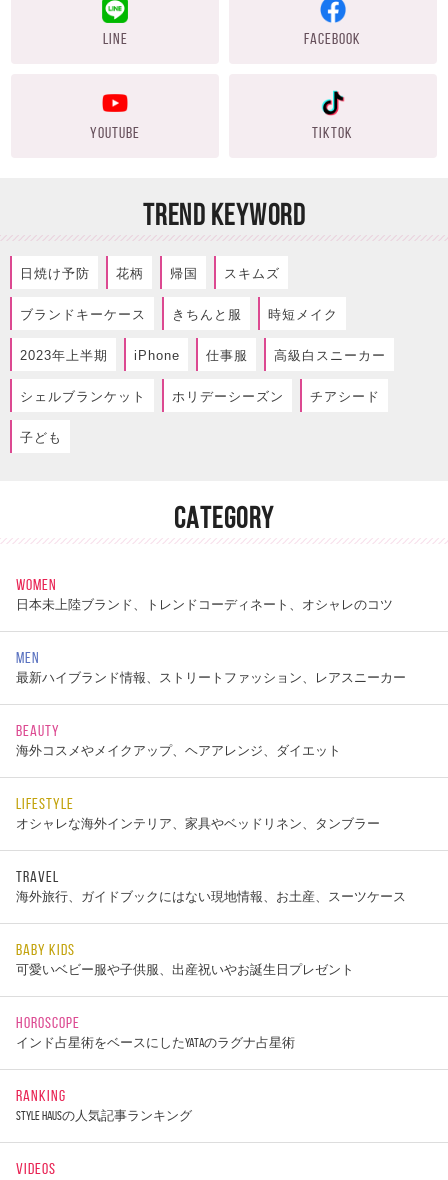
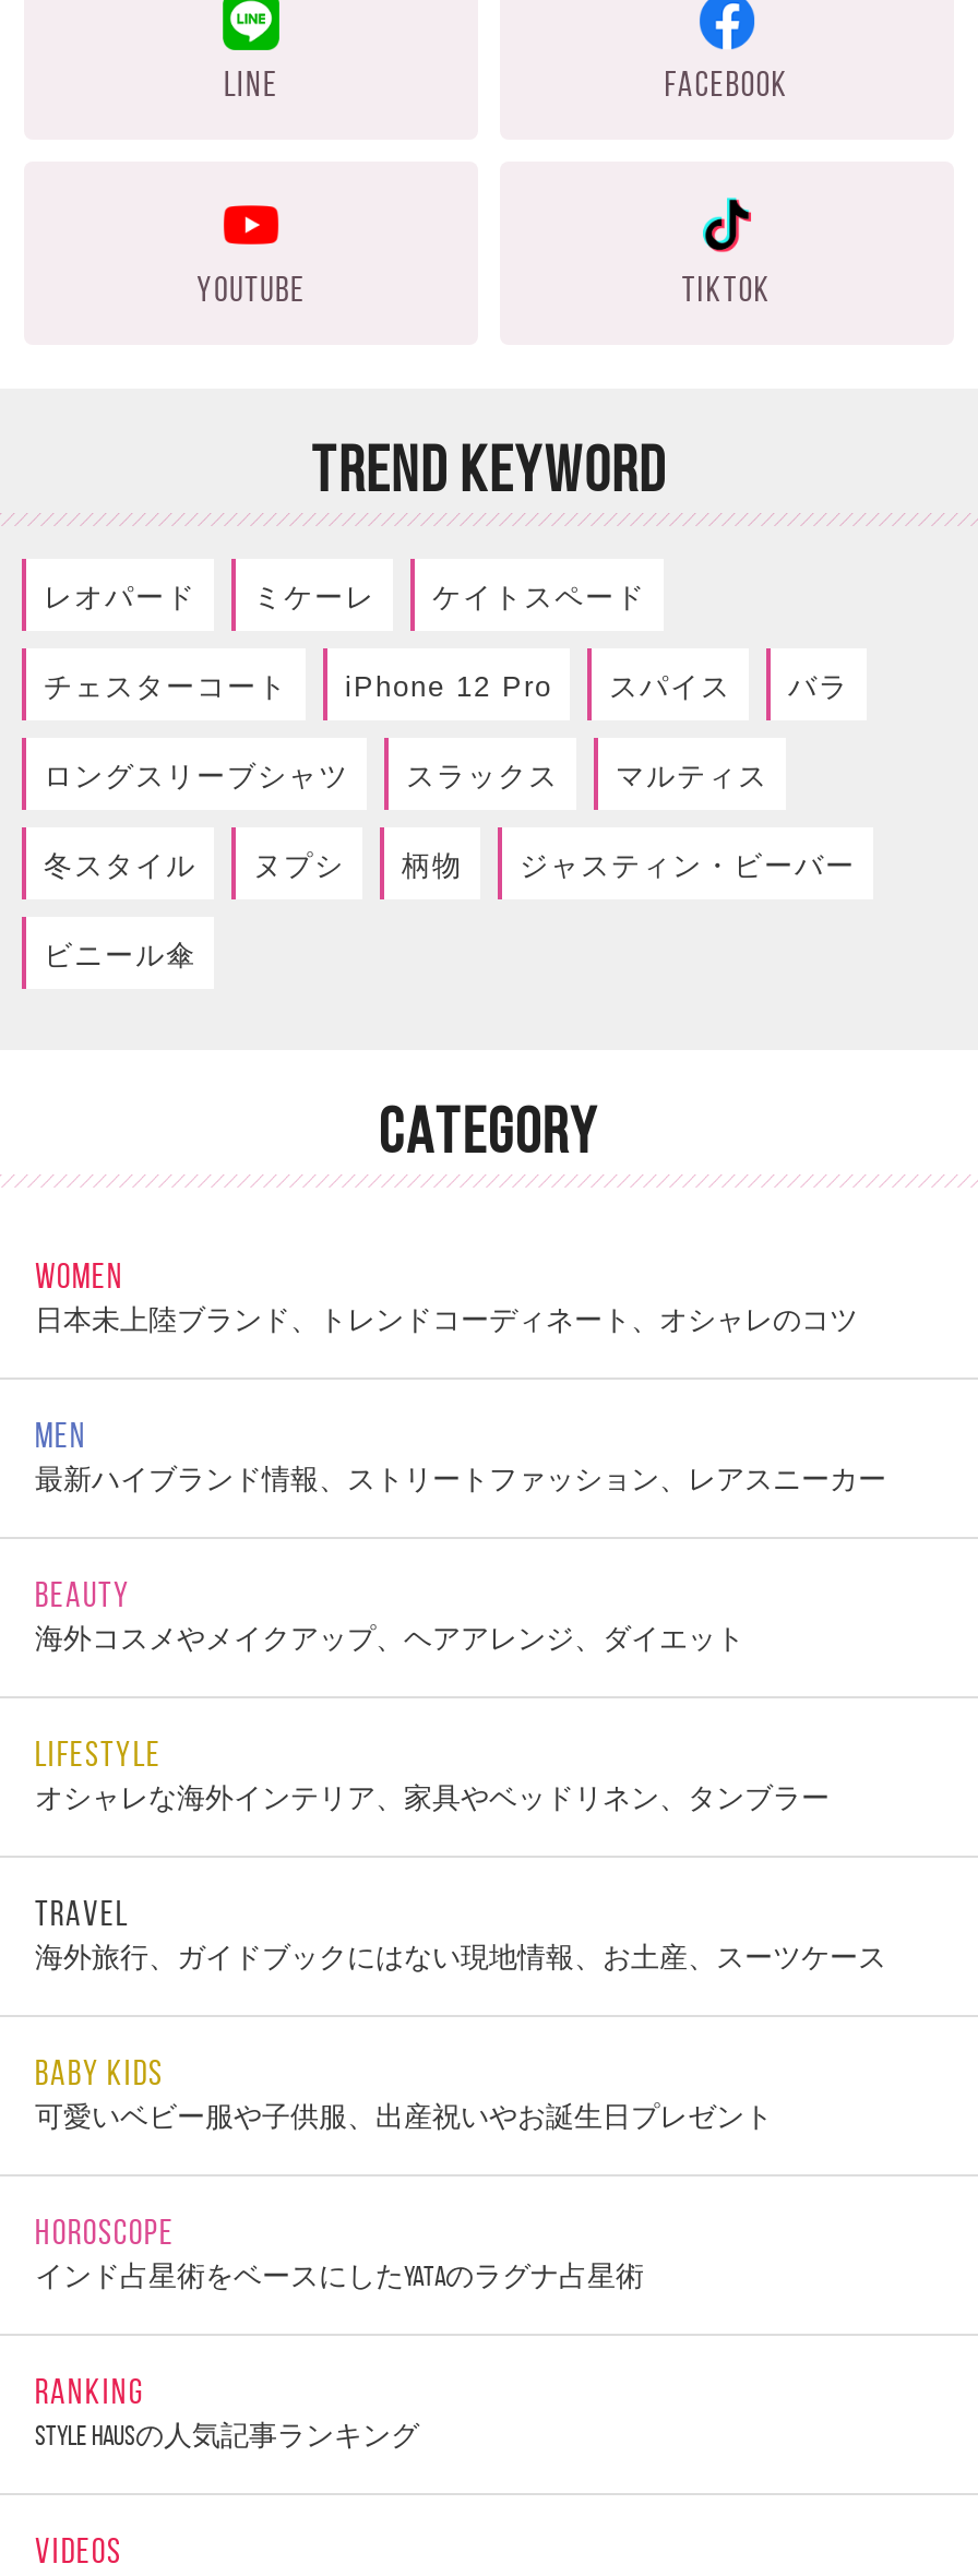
[20,266,280,281] 日焼け予防 | 花柄 | 帰国 | スキムズ -> [44,580,646,613] レオパード | ミケーレ | ケイトスペード
[20,307,338,322] ブランドキーケース | きちんと服 | 時短メイク -> [44,670,849,702] チェスターコート | iPhone 12 Pro | スパイス | バラ
[20,348,386,363] 2023年上半期 | iPhone | 仕事服 | 高級白スニーカー -> [44,759,768,792] ロングスリーブシャツ | スラックス | マルティス
[20,389,380,404] シェルブランケット | ホリデーシーズン | チアシード -> [44,849,856,881] 冬スタイル | ヌプシ | 柄物 | ジャスティン・ビーバー
[20,430,62,445] 子ども -> [44,938,196,971] ビニール傘

